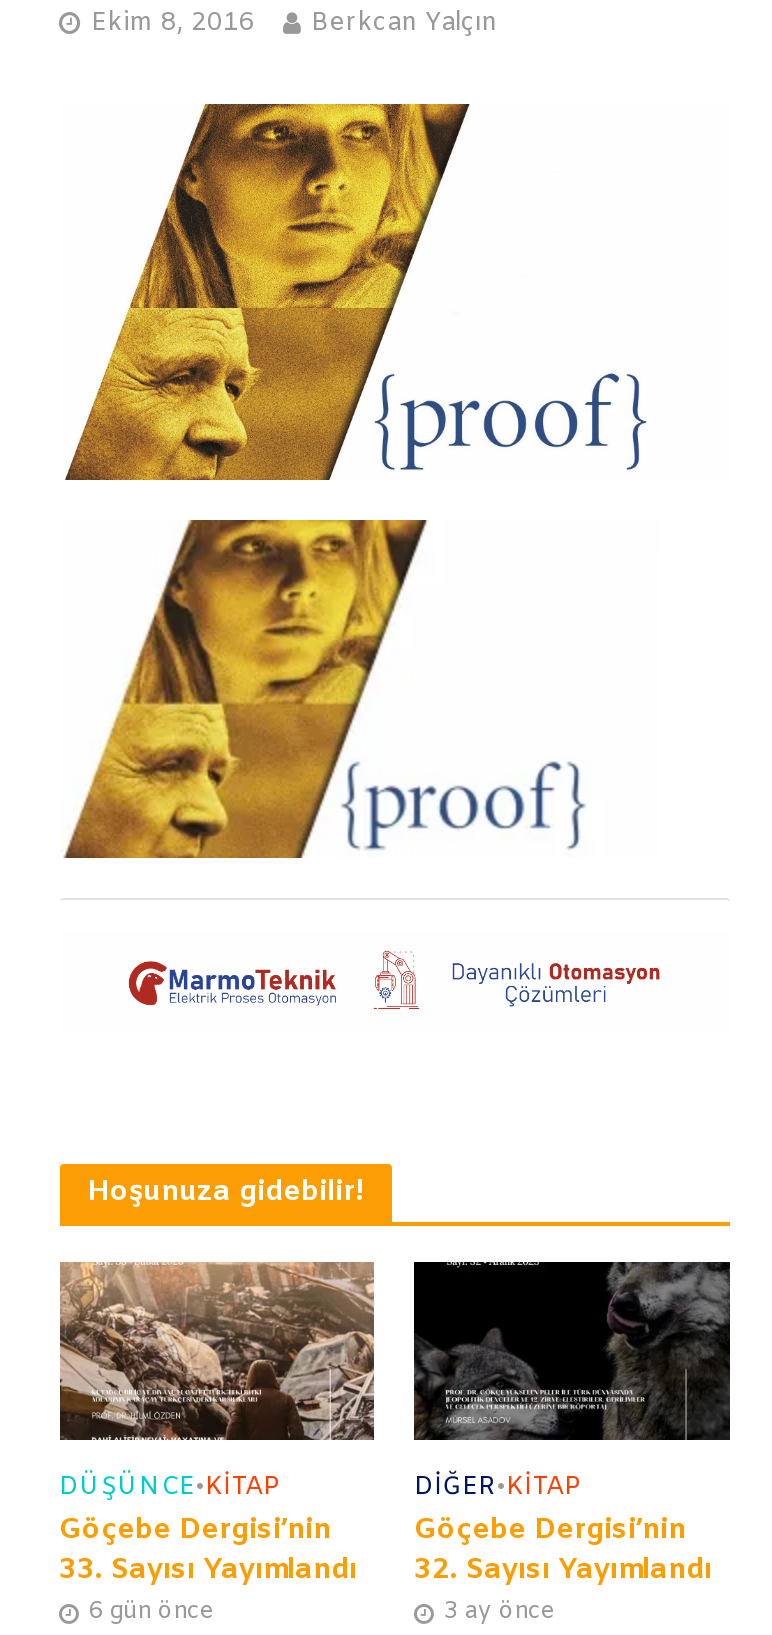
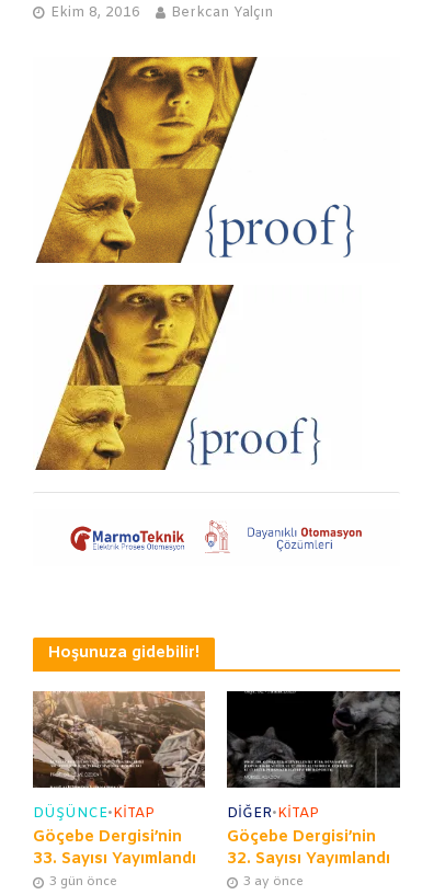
[89,1595,213,1627] 6 gün önce -> [49,874,117,891] 3 gün önce

